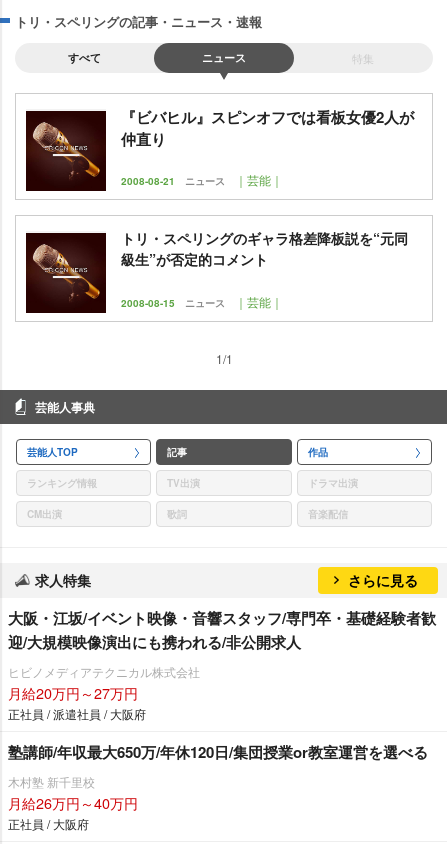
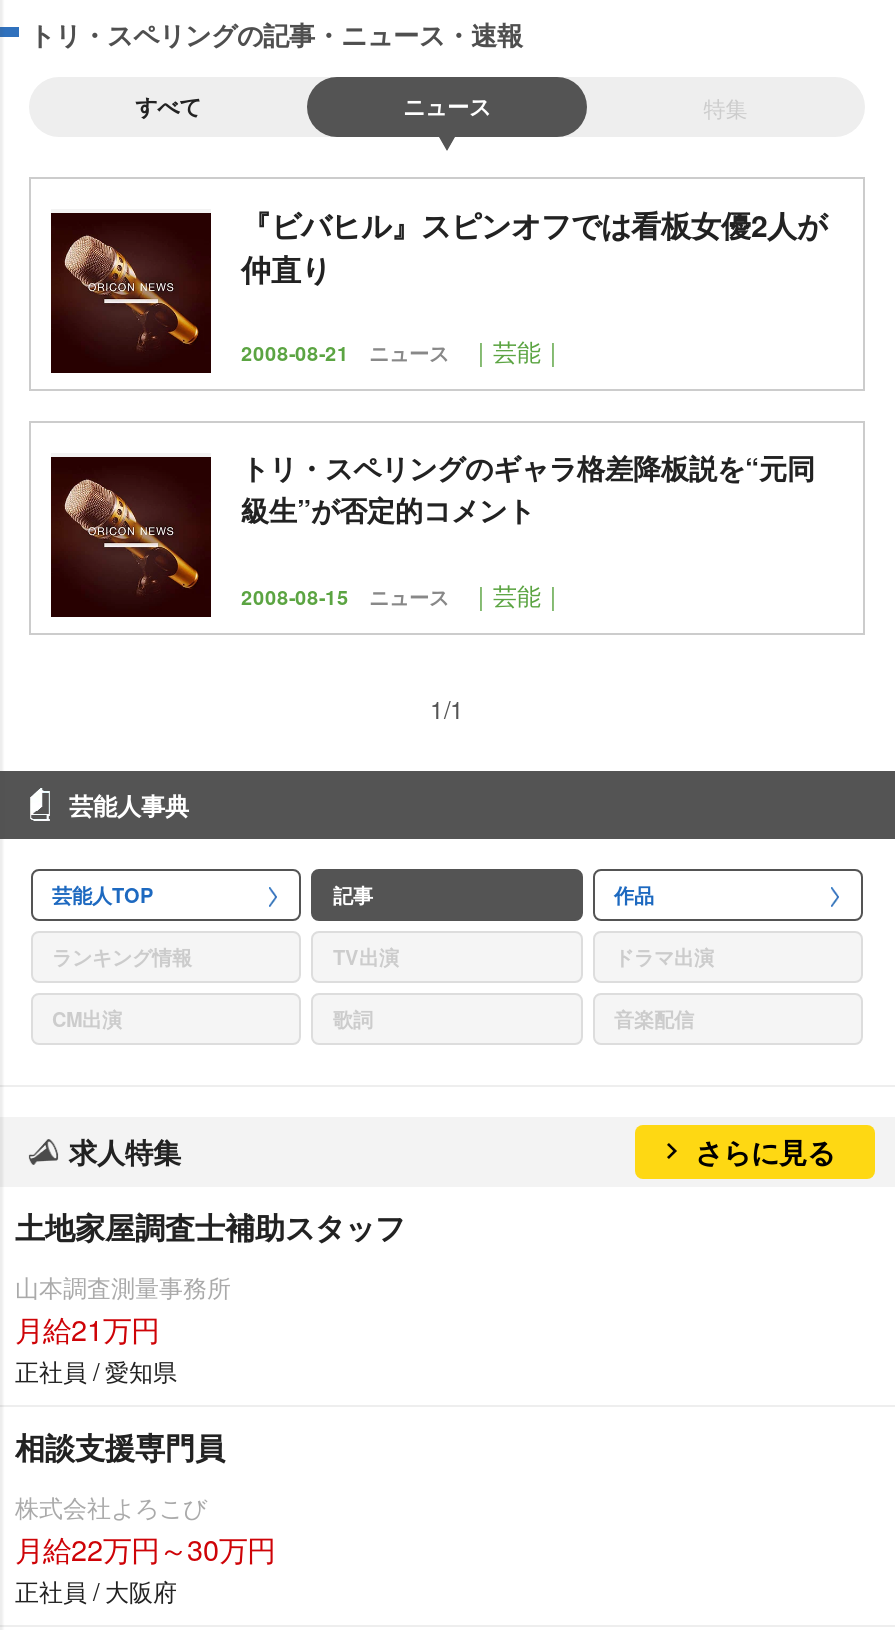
[8,607,436,653] 大阪・江坂/イベント映像・音響スタッフ/専門卒・基礎経験者歓 | 迎/大規模映像演出にも携われる/非公開求人 -> [15,1205,405,1249] 土地家屋調査士補助スタッフ
[8,663,200,722] ヒビノメディアテクニカル株式会社 | 月給20万円～27万円 | 正社員 / 派遣社員 / 大阪府 -> [15,1269,231,1387] 山本調査測量事務所 | 月給21万円 | 正社員 / 愛知県
[8,741,428,763] 塾講師/年収最大650万/年休120日/集団授業or教室運営を選べる -> [15,1425,225,1469] 相談支援専門員
[8,773,138,813] 木村塾 新千里校 | 月給26万円～40万円 -> [15,1489,275,1569] 株式会社よろこび | 月給22万円～30万円

